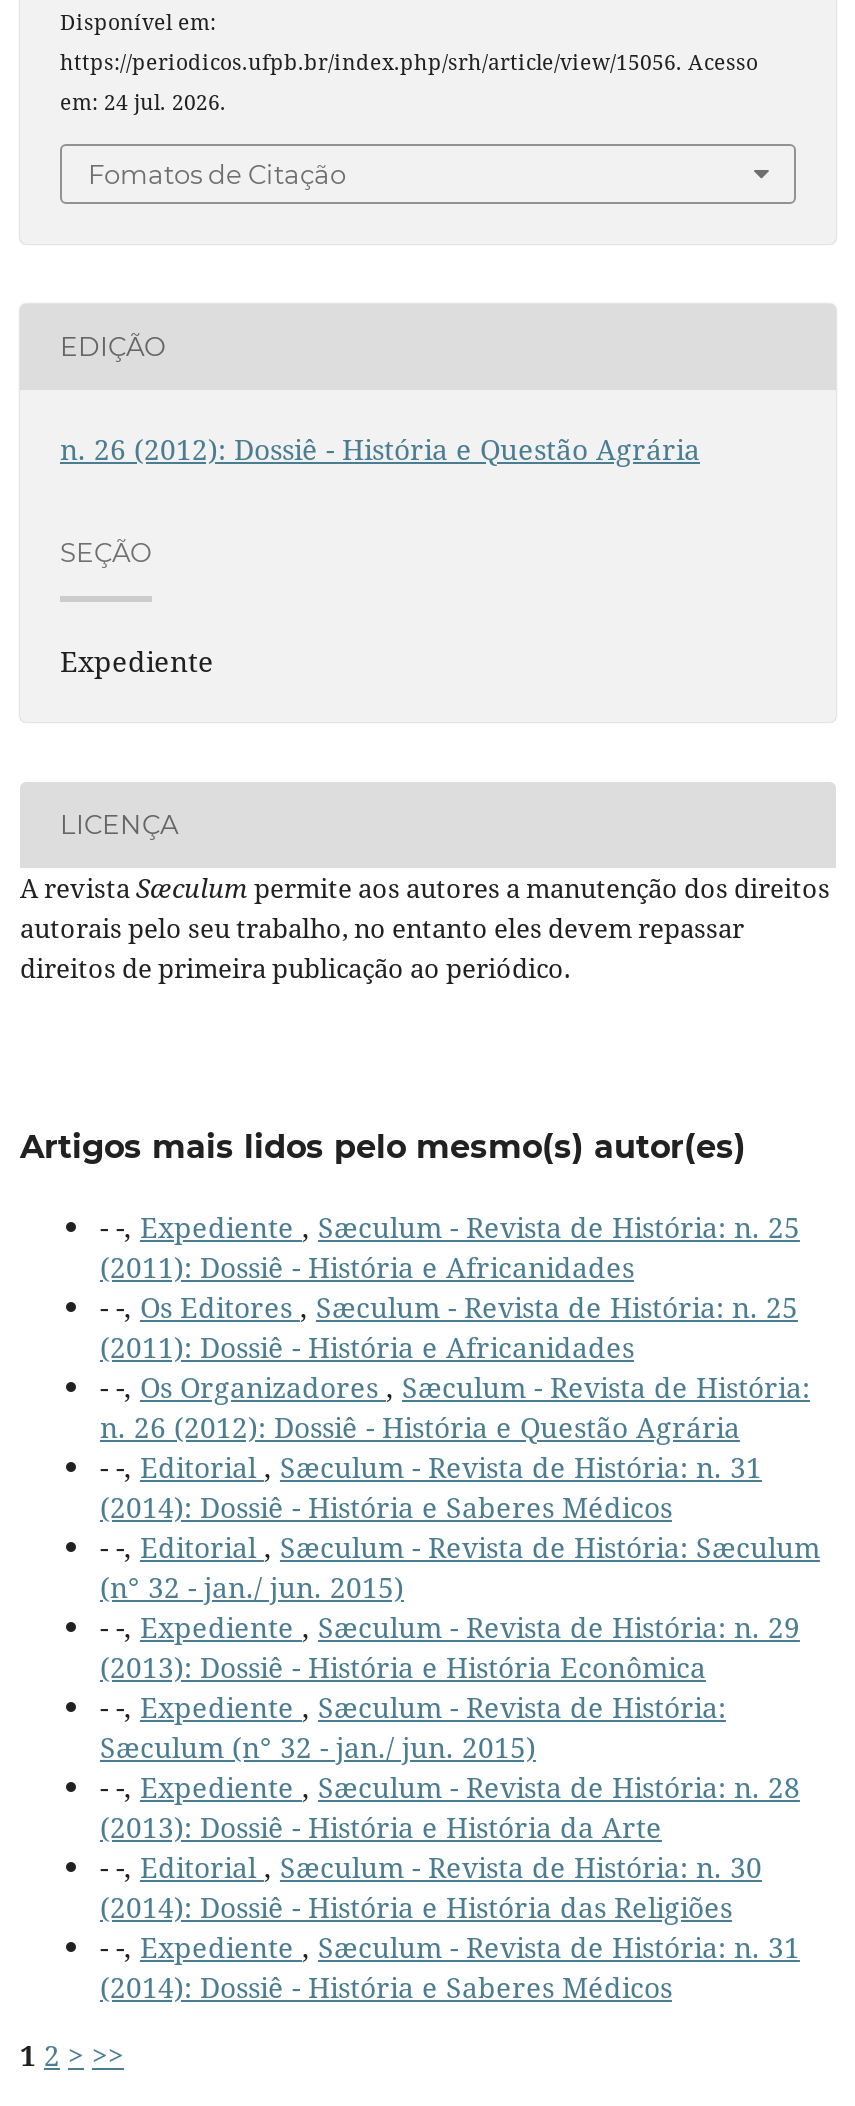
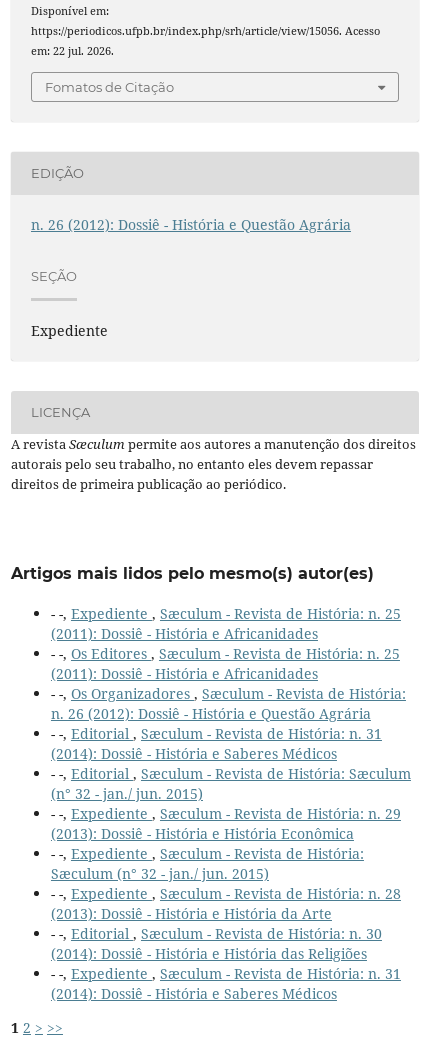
[60,88,226,116] em: 24 jul. 2026. -> [31,44,114,58] em: 22 jul. 2026.

